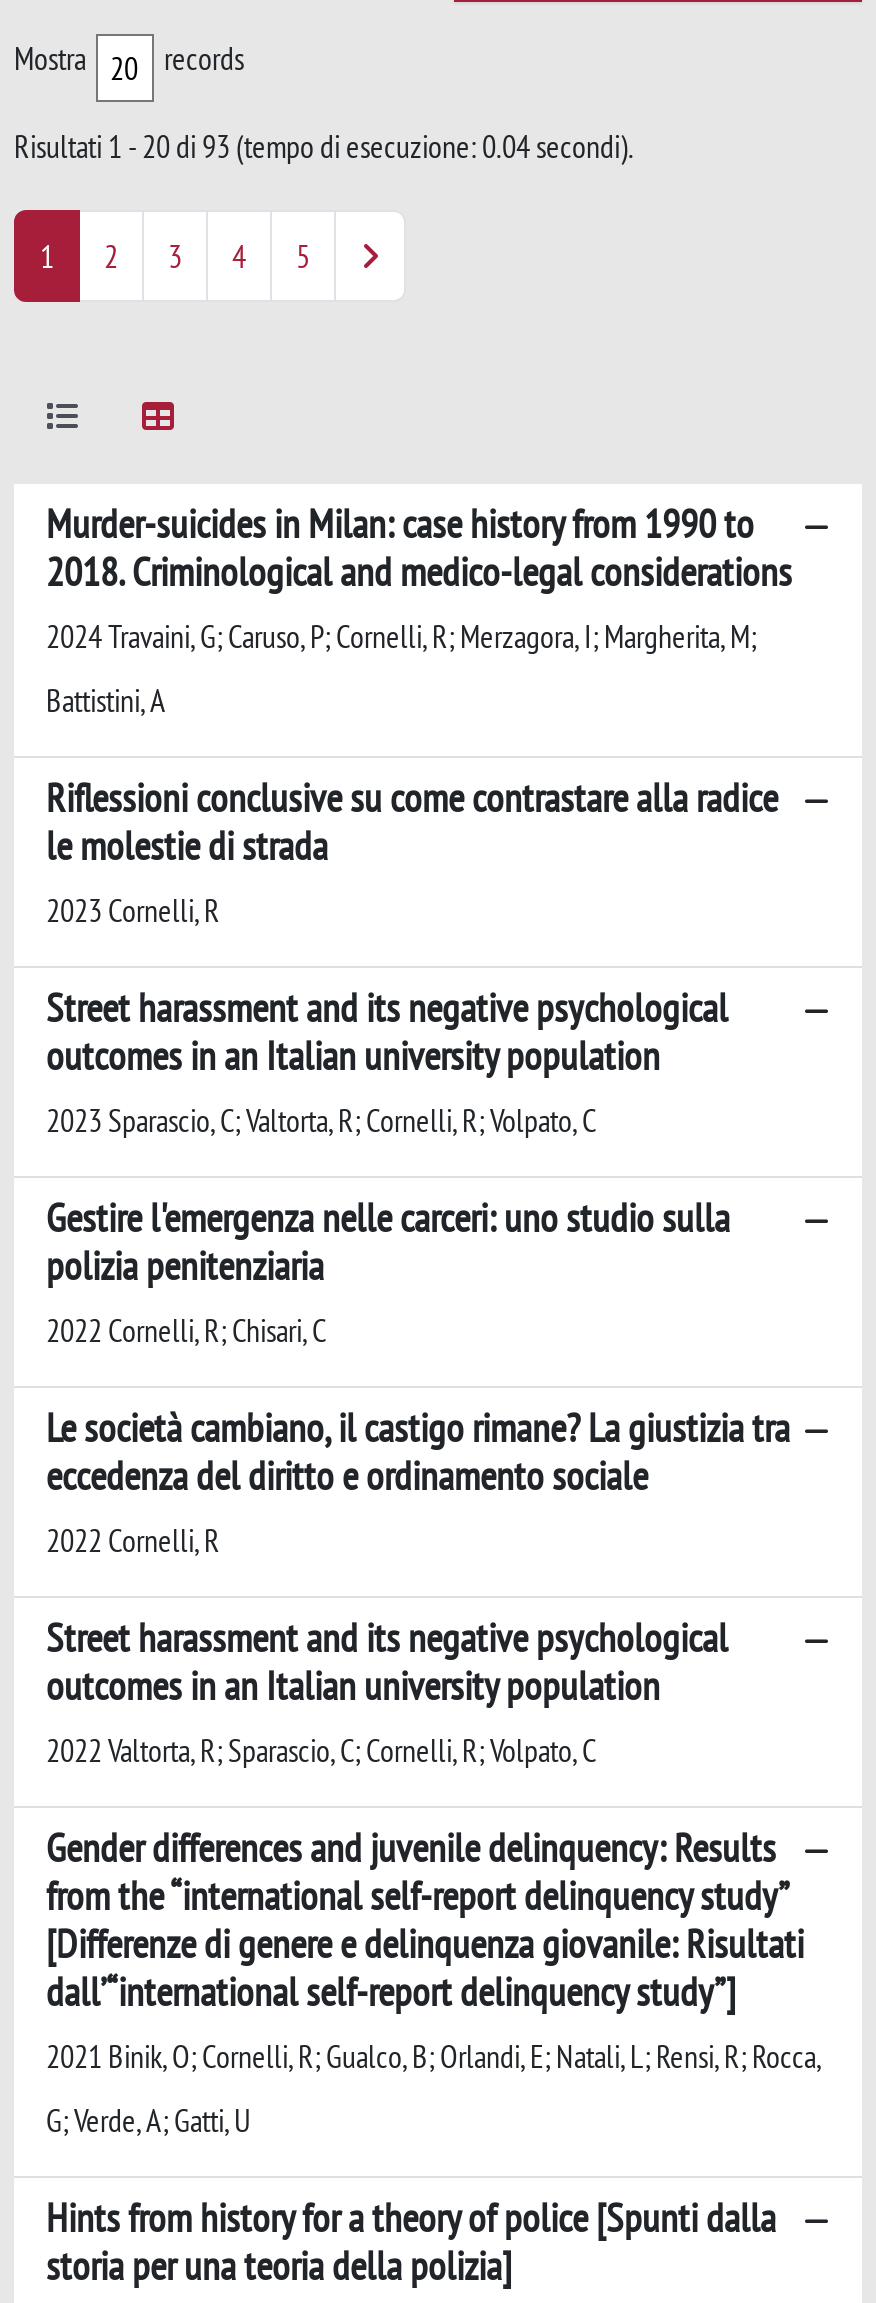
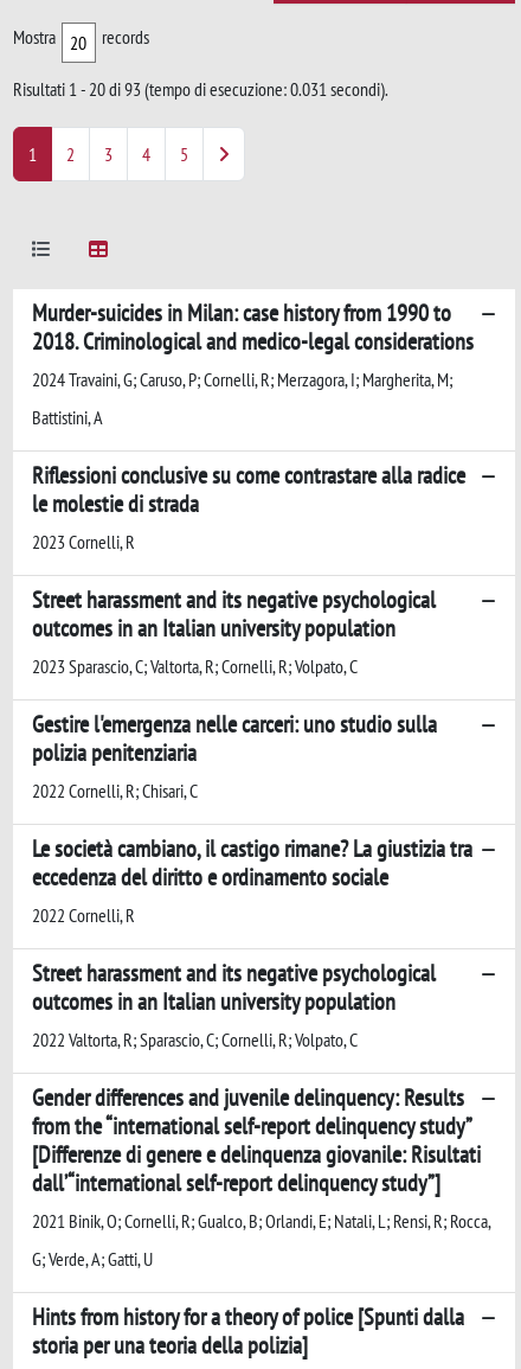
[14,126,634,166] Risultati 1 - 20 di 93 (tempo di esecuzione: 0.04 secondi). -> [13,77,388,101] Risultati 1 - 20 di 93 (tempo di esecuzione: 0.031 secondi).

